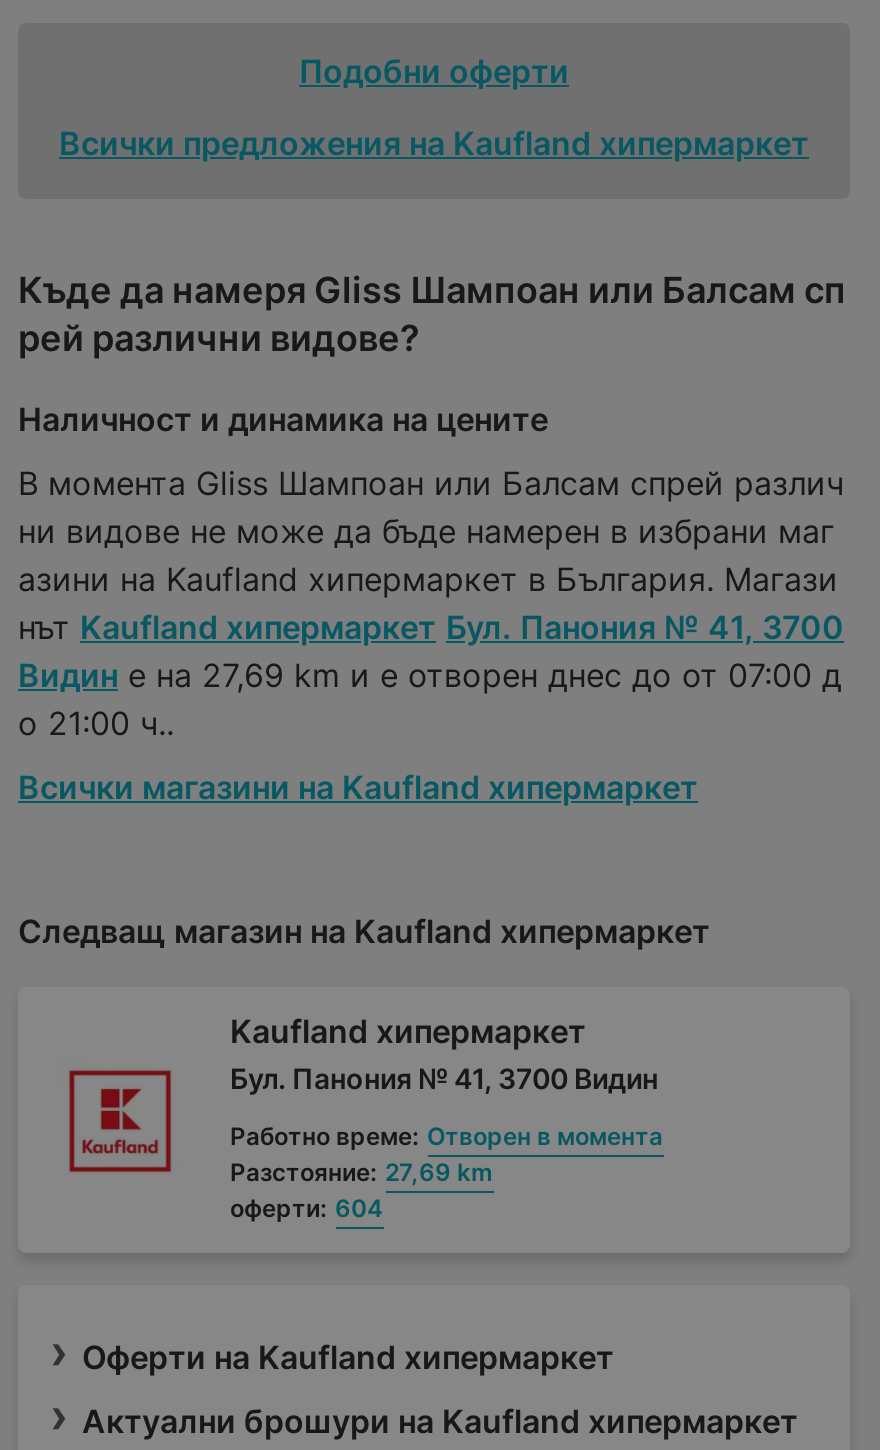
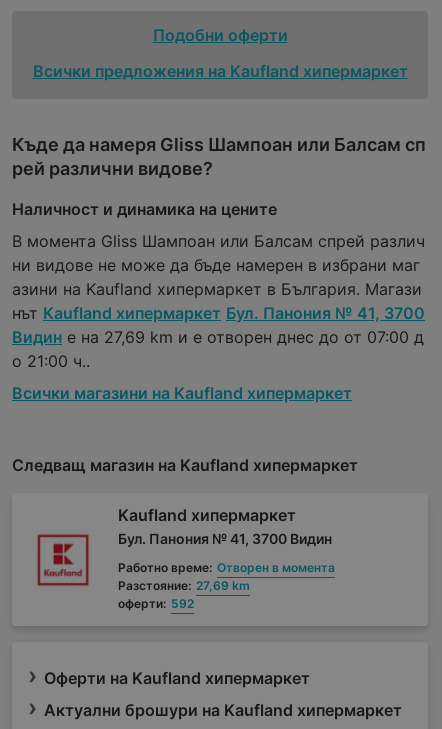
[230,1192,383,1222] оферти: 604 -> [118,596,193,611] оферти: 592

